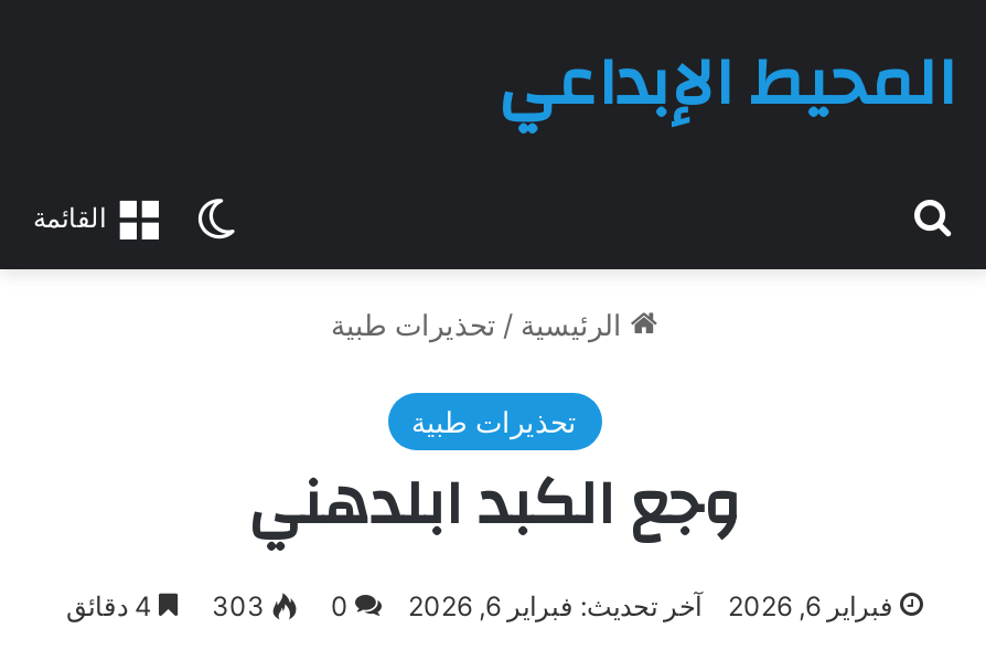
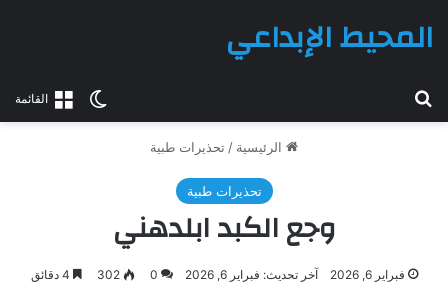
[212,589,265,622] 303 -> [96,267,119,282] 302

